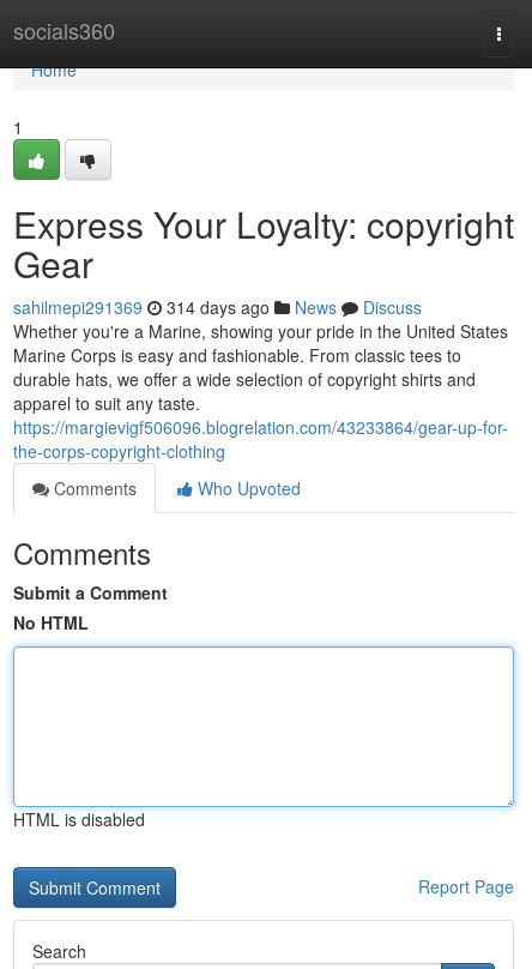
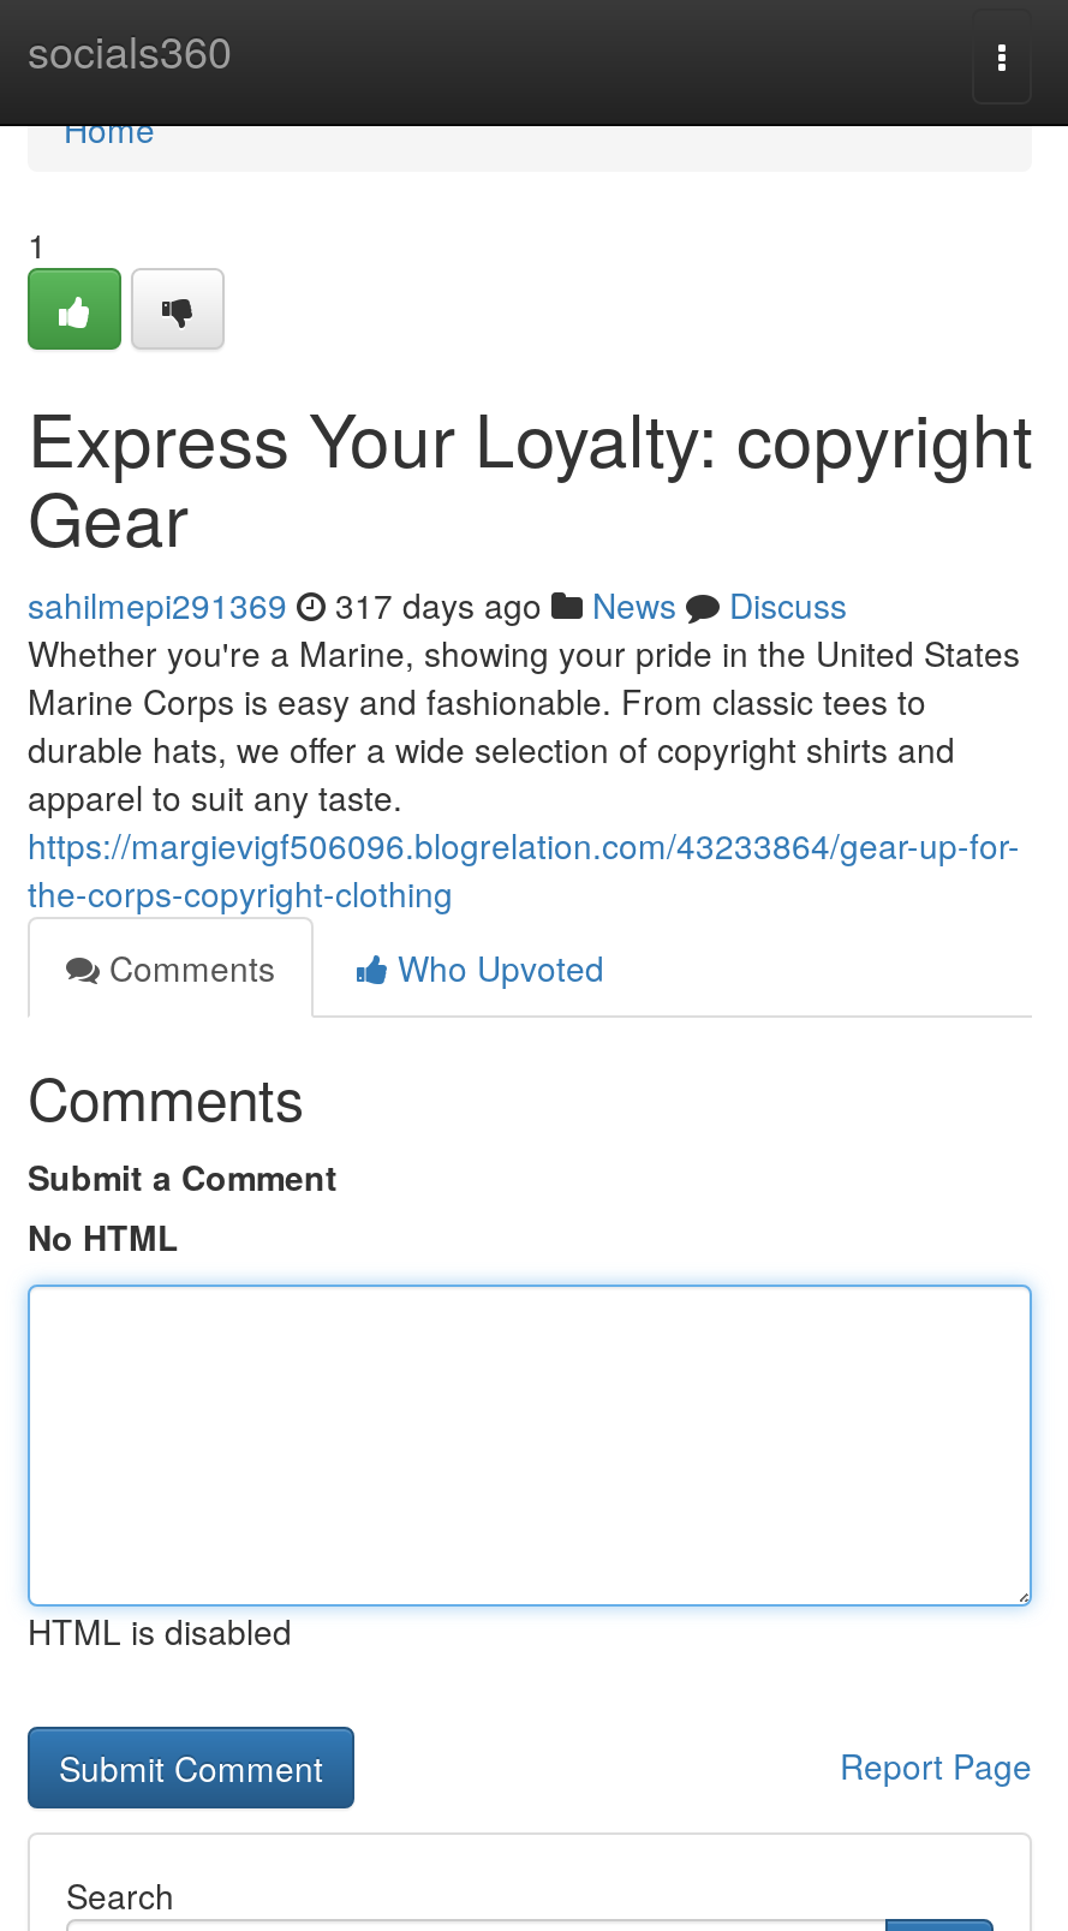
[13,295,422,319] sahilmepi291369 314 days ago News Discuss -> [28,580,847,628] sahilmepi291369 317 days ago News Discuss

